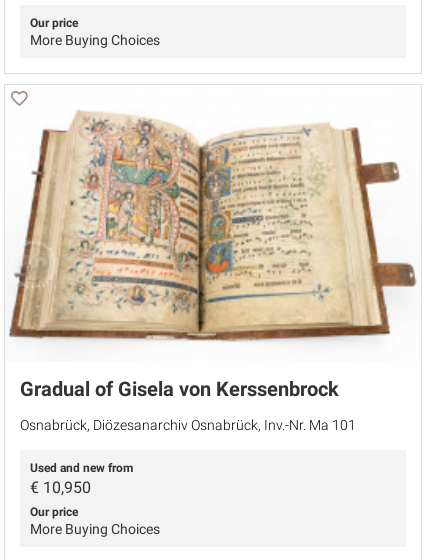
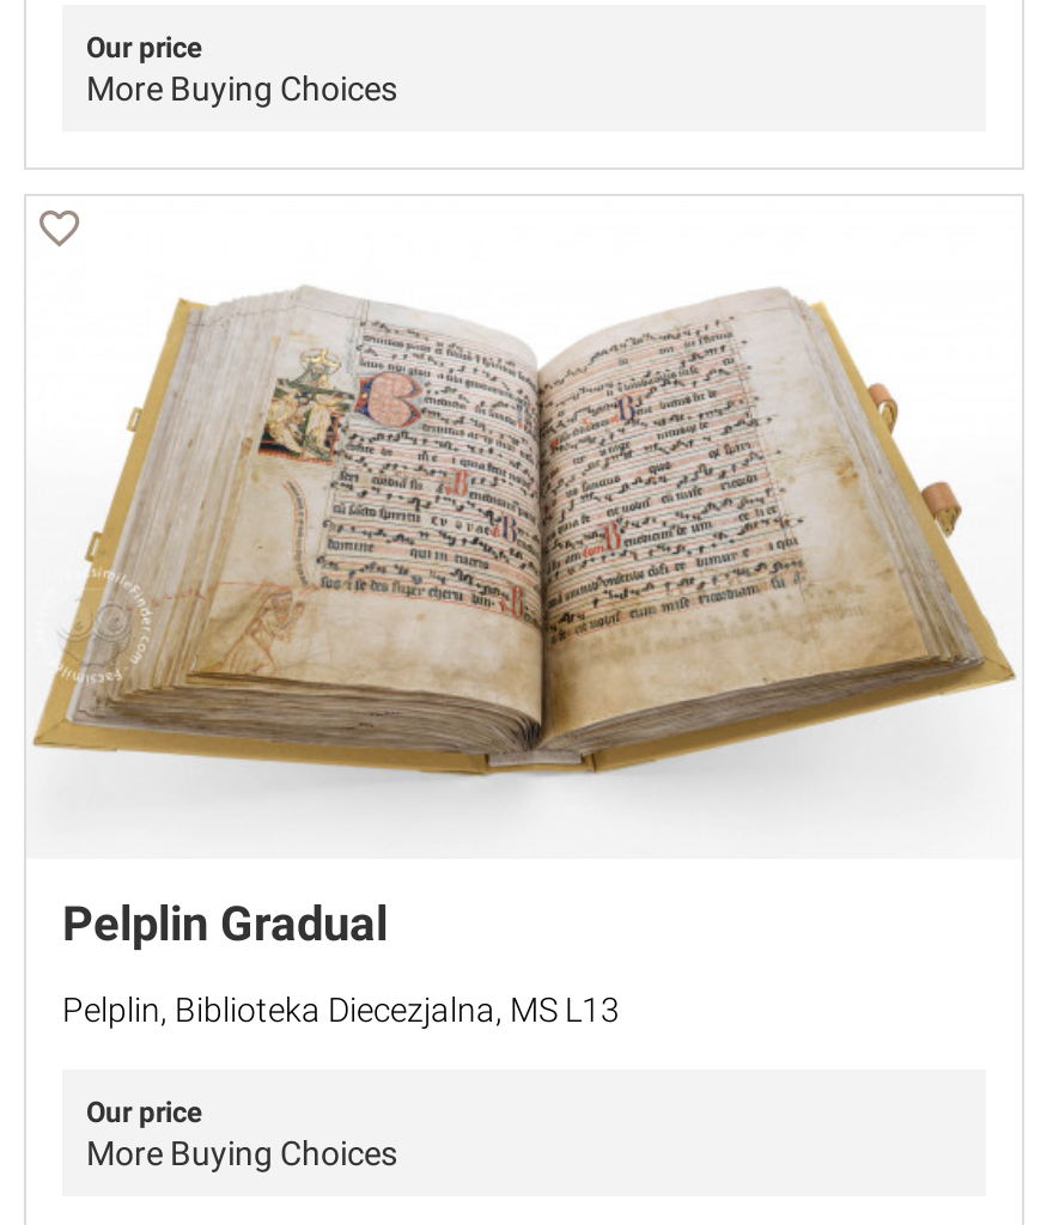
[9,110,416,342] [image] -> [31,257,1017,779] [image]
[20,377,356,497] Gradual of Gisela von Kerssenbrock | Osnabrück, Diözesanarchiv Osnabrück, Inv.-Nr. Ma 101 | Used and new from | €10,950 -> [62,894,620,1028] Pelplin Gradual | Pelplin, Biblioteka Diecezjalna, MS L13

